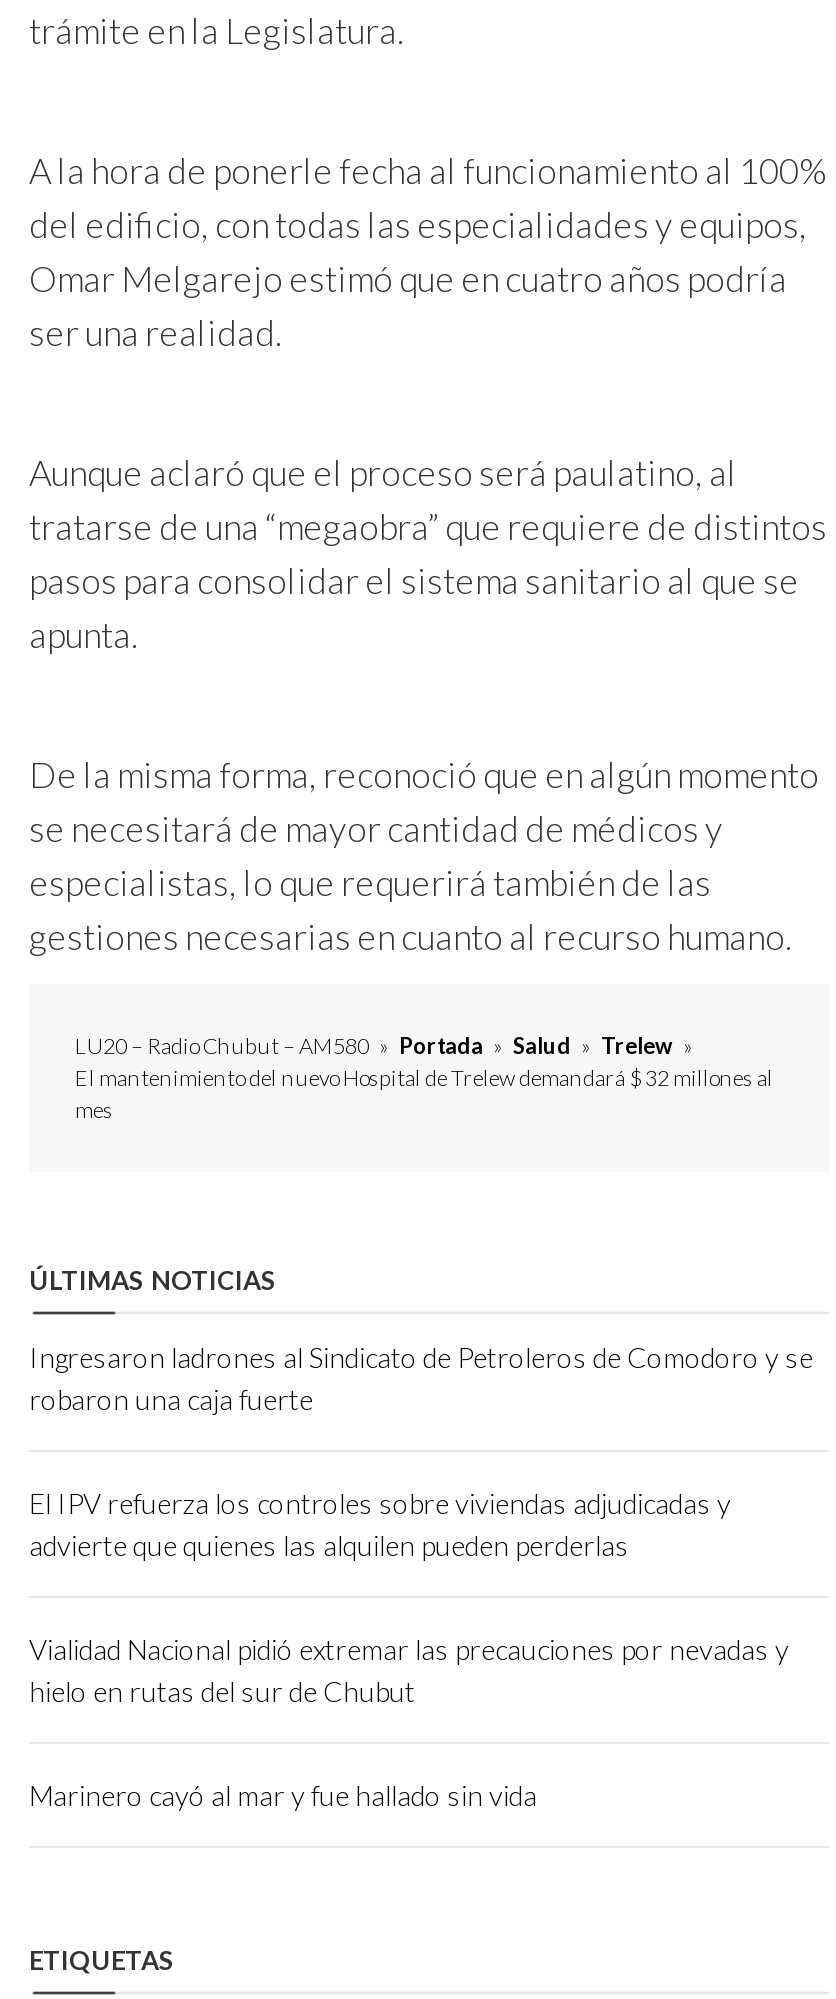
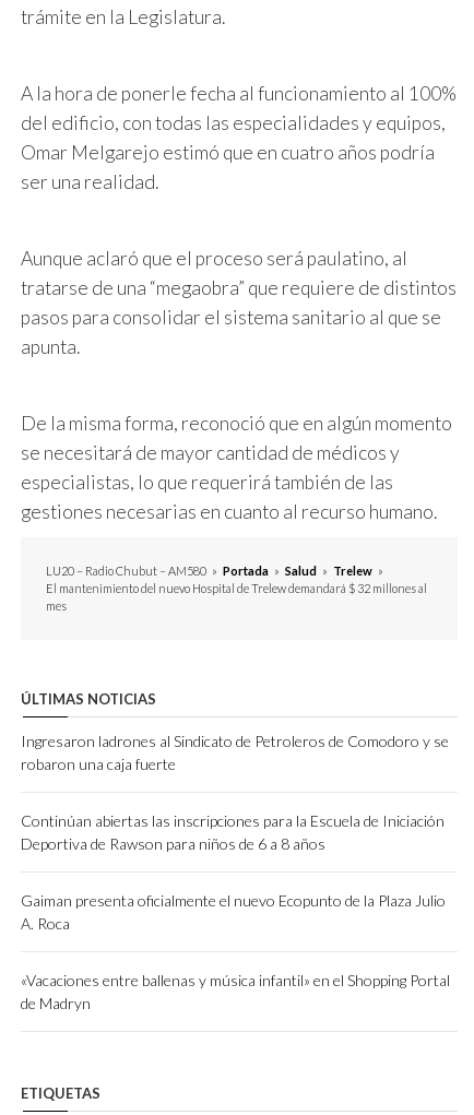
[29,1486,731,1562] El IPV refuerza los controles sobre viviendas adjudicadas y | advierte que quienes las alquilen pueden perderlas -> [21,811,445,853] Continúan abiertas las inscripciones para la Escuela de Iniciación | Deportiva de Rawson para niños de 6 a 8 años
[29,1632,789,1708] Vialidad Nacional pidió extremar las precauciones por nevadas y | hielo en rutas del sur de Chubut -> [21,891,446,933] Gaiman presenta oficialmente el nuevo Ecopunto de la Plaza Julio | A. Roca
[29,1778,537,1812] Marinero cayó al mar y fue hallado sin vida -> [21,971,450,1012] «Vacaciones entre ballenas y música infantil» en el Shopping Portal | de Madryn

